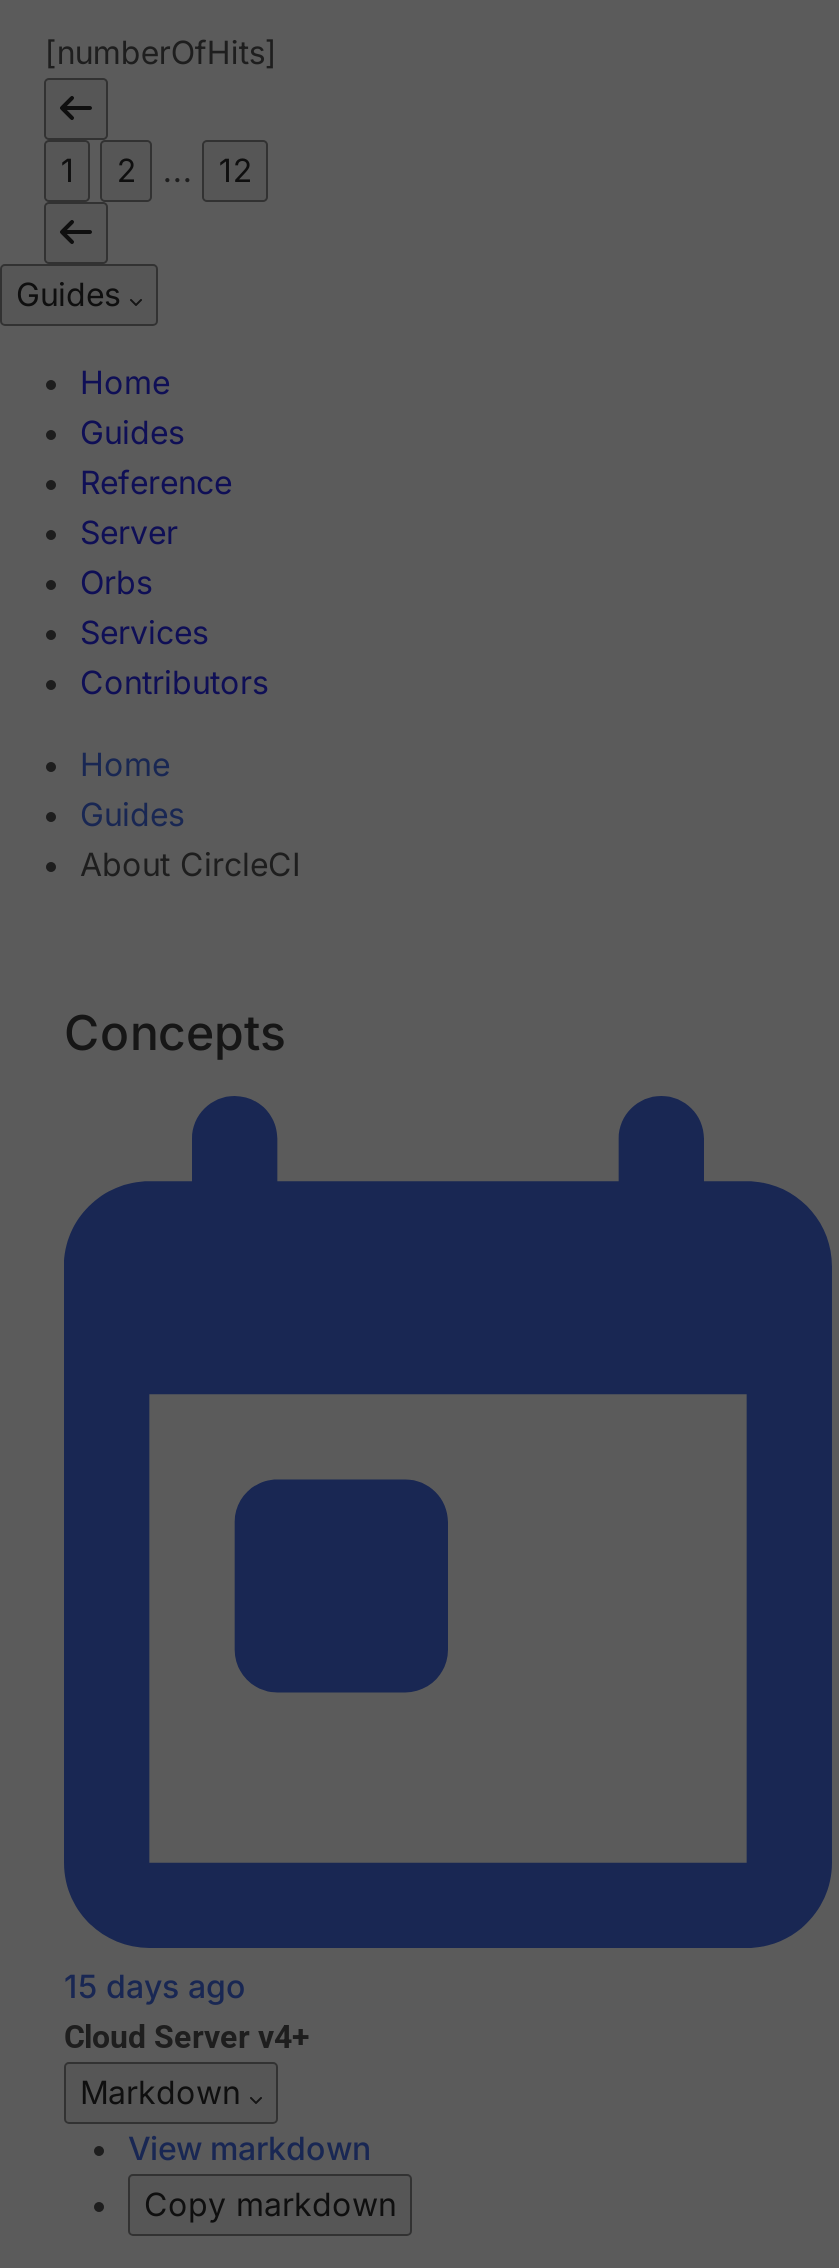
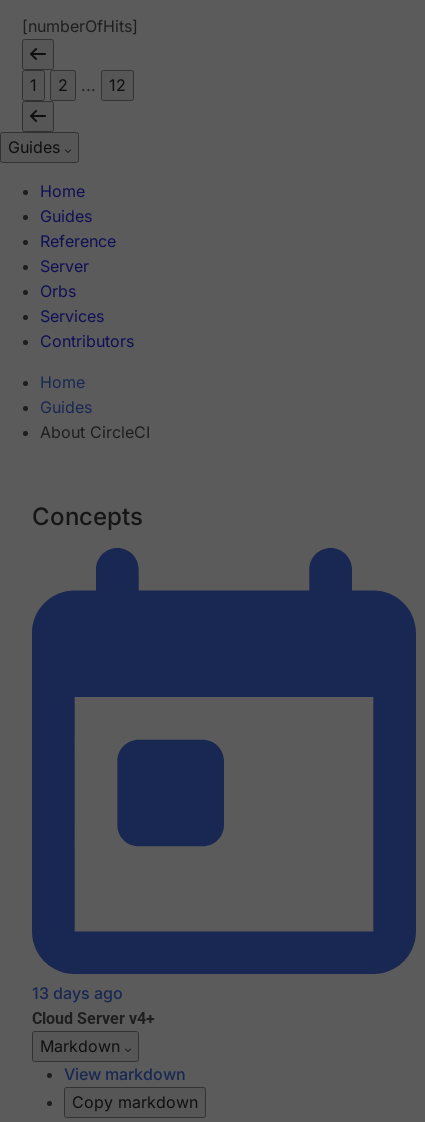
[64,1967,246,2007] 15 days ago -> [32,983,123,1003] 13 days ago

